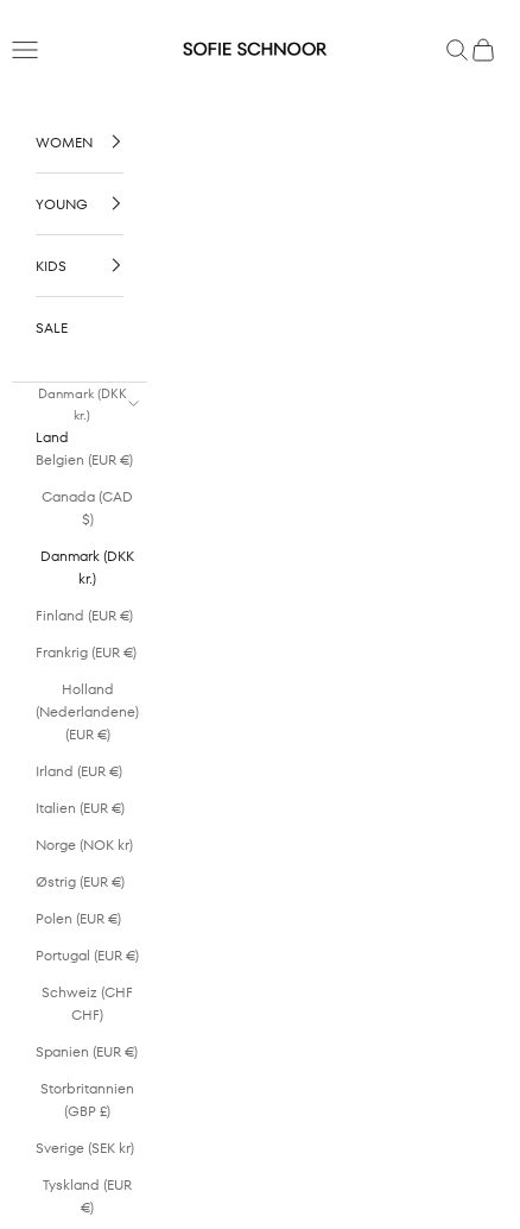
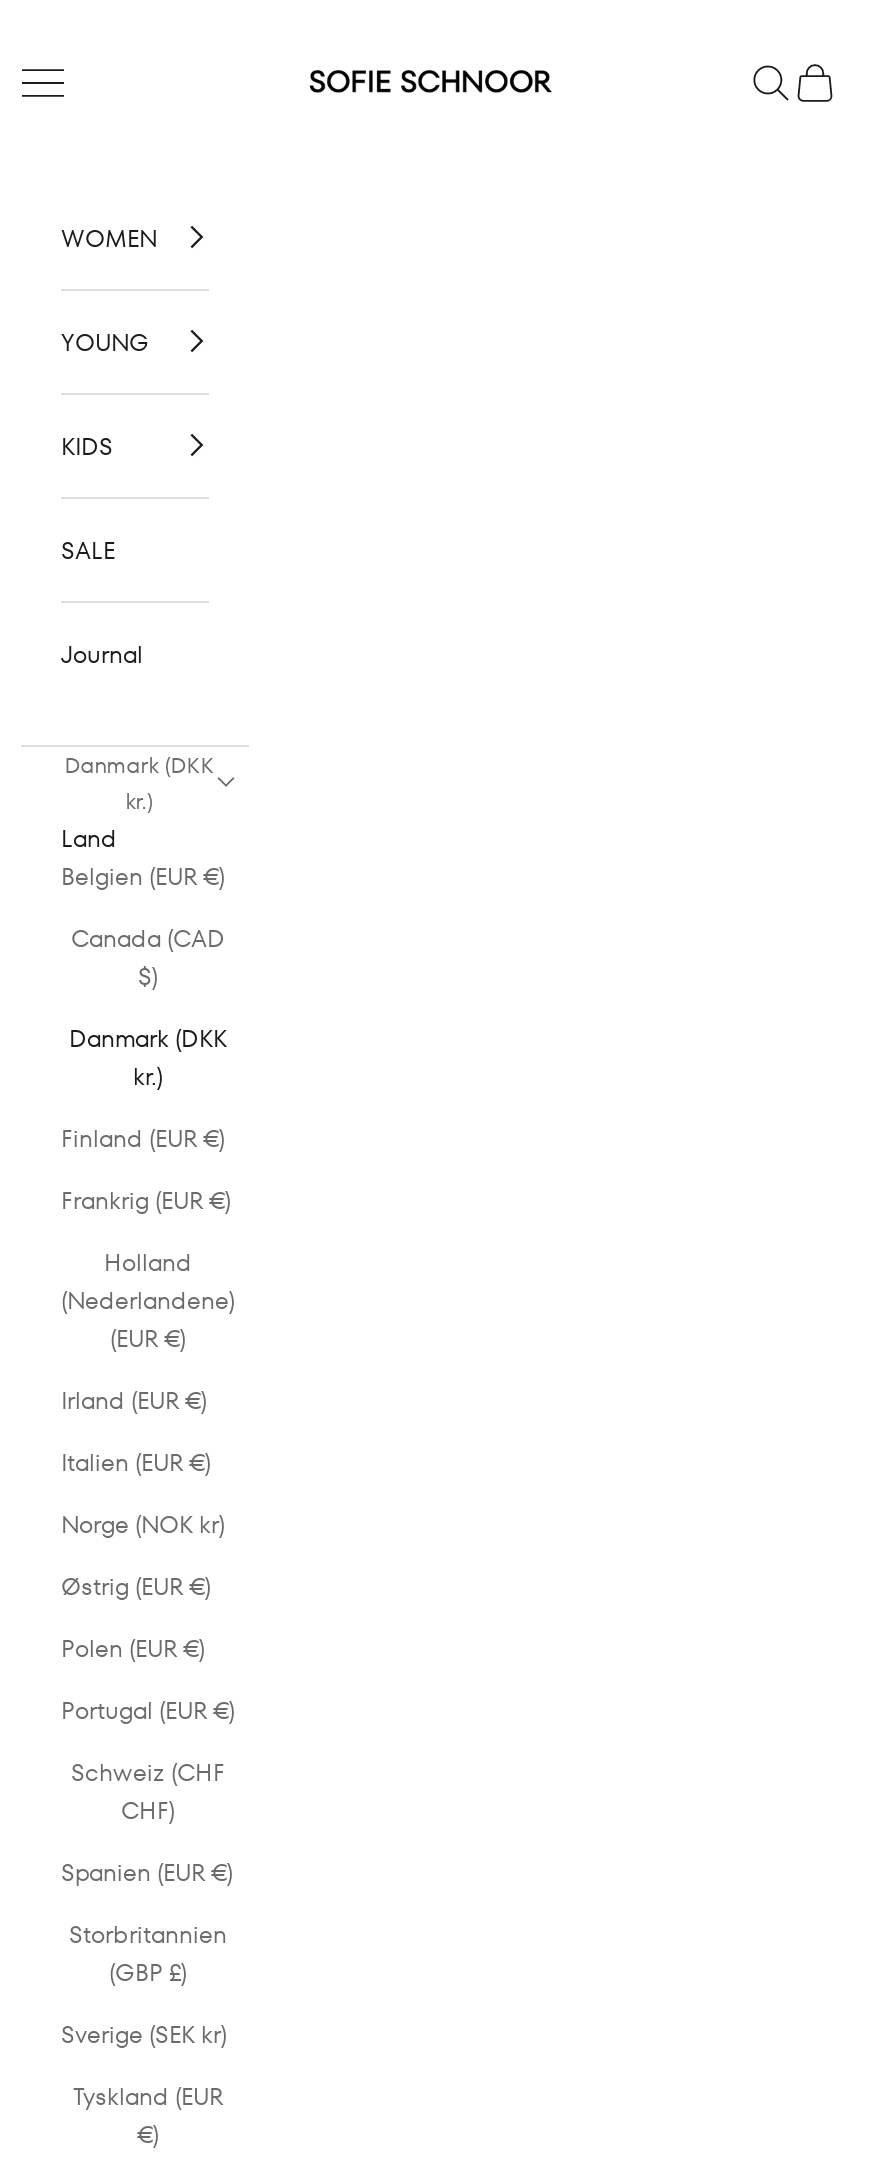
none -> [61,636,143,670] Journal

